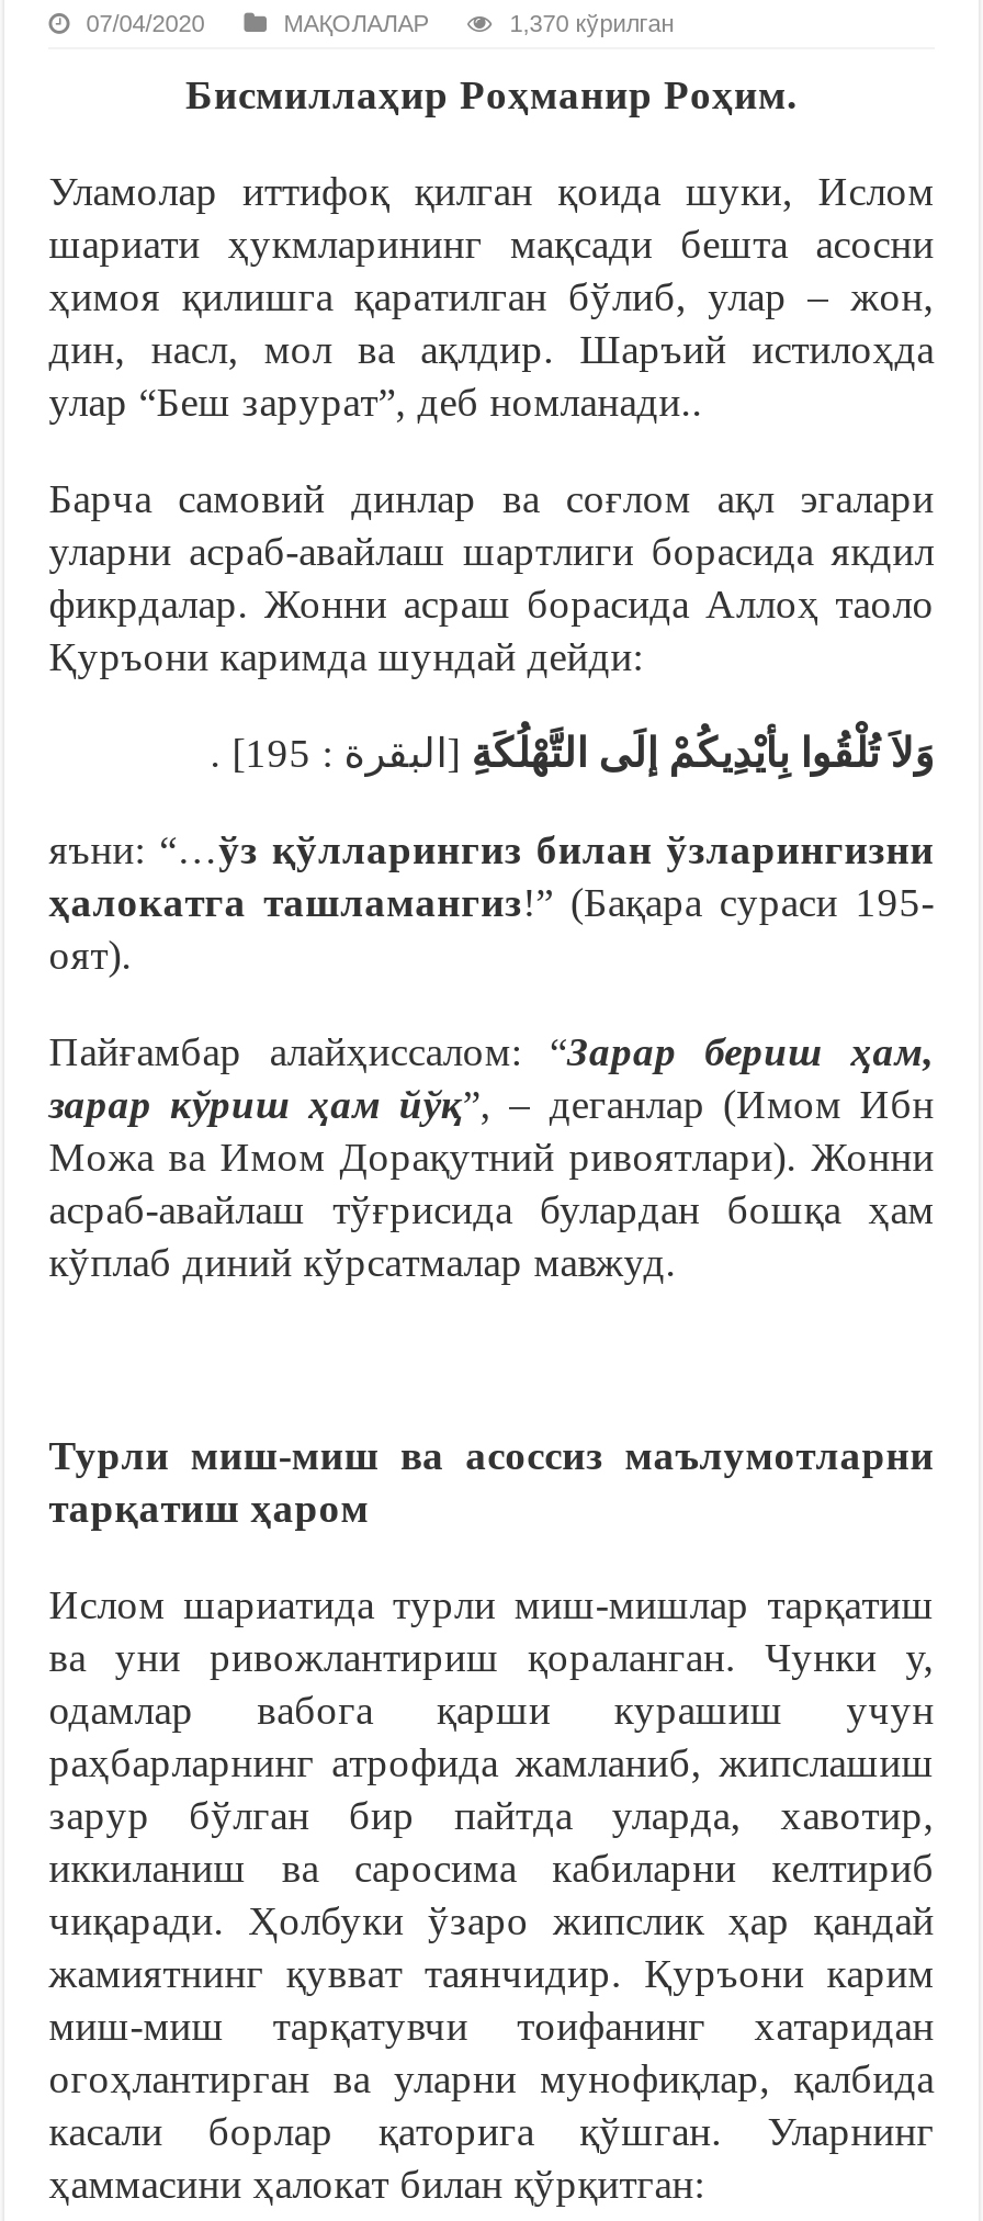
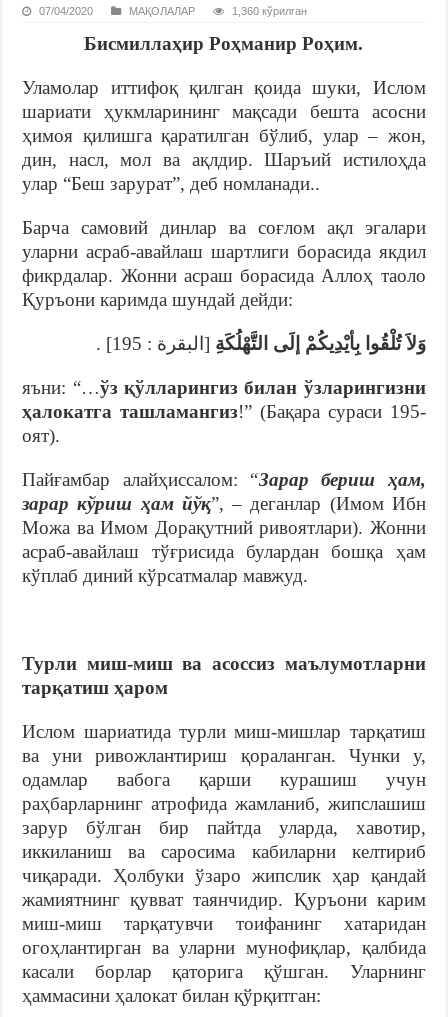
[509,11,674,37] 1,370 кўрилган -> [232,5,307,17] 1,360 кўрилган

